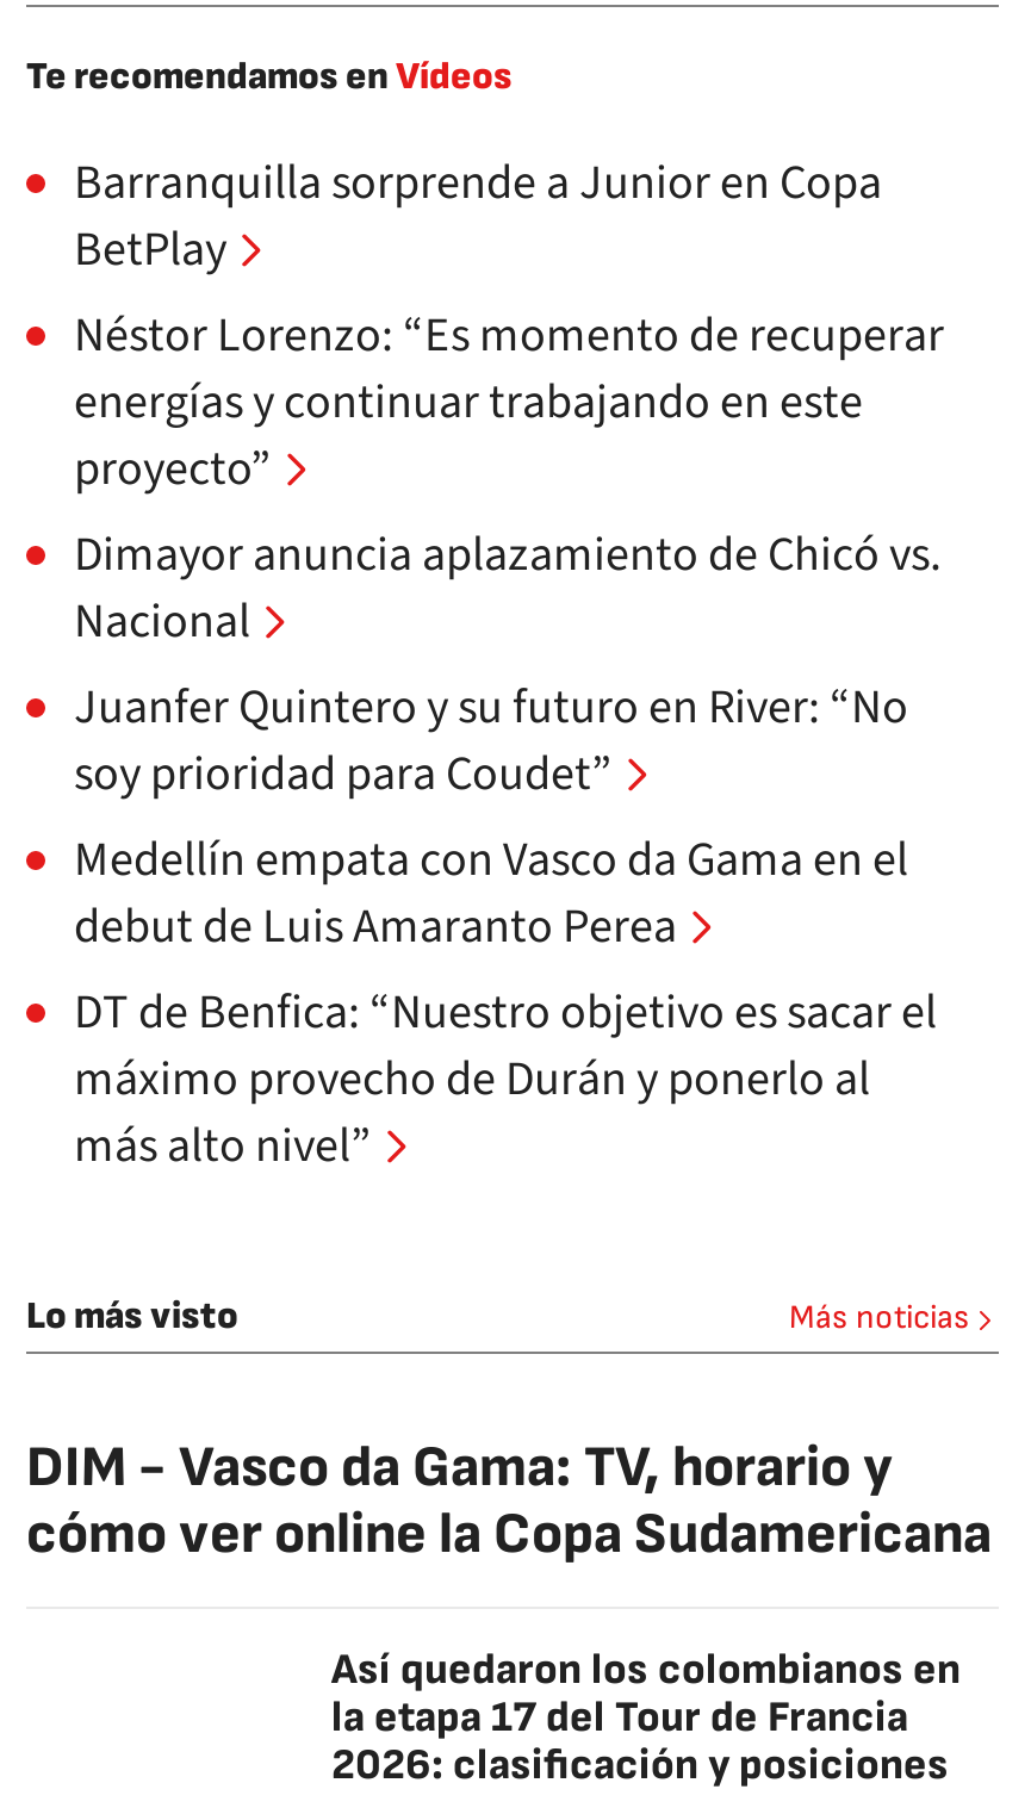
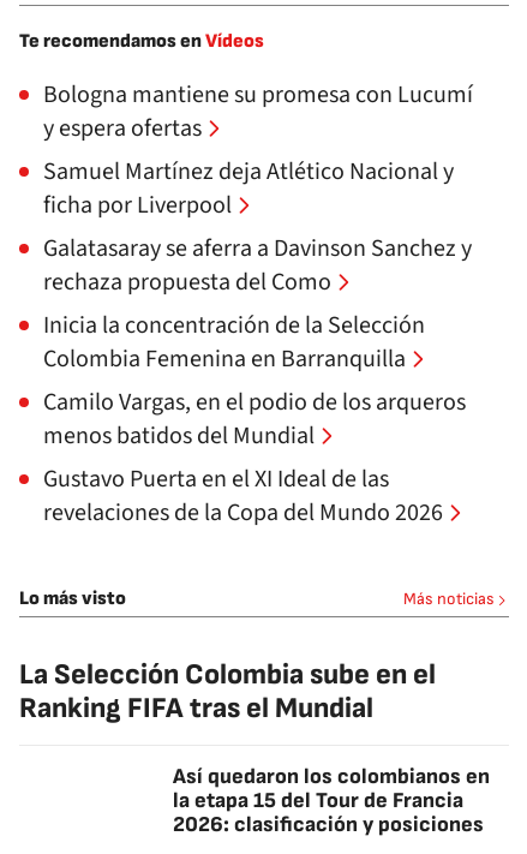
[74,150,944,1180] Barranquilla sorprende a Junior en Copa | BetPlay | Néstor Lorenzo: “Es momento de recuperar | energías y continuar trabajando en este | proyecto” | Dimayor anuncia aplazamiento de Chicó vs. | Nacional | Juanfer Quintero y su futuro en River: “No | soy prioridad para Coudet” | Medellín empata con Vasco da Gama en el | debut de Luis Amaranto Perea | DT de Benfica: “Nuestro objetivo es sacar el | máximo provecho de Durán y ponerlo al | más alto nivel” -> [43,78,473,530] Bologna mantiene su promesa con Lucumí | y espera ofertas | Samuel Martínez deja Atlético Nacional y | ficha por Liverpool | Galatasaray se aferra a Davinson Sanchez y | rechaza propuesta del Como | Inicia la concentración de la Selección | Colombia Femenina en Barranquilla | Camilo Vargas, en el podio de los arqueros | menos batidos del Mundial | Gustavo Puerta en el XI Ideal de las | revelaciones de la Copa del Mundo 2026
[26,1433,992,1568] DIM - Vasco da Gama: TV, horario y | cómo ver online la Copa Sudamericana -> [19,657,436,725] La Selección Colombia sube en el | Ranking FIFA tras el Mundial
[331,1692,908,1742] la etapa 17 del Tour de Francia -> [173,788,463,813] la etapa 15 del Tour de Francia

